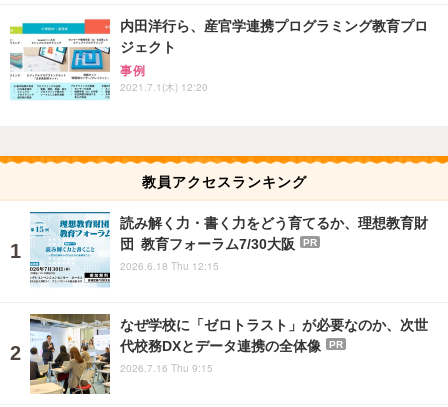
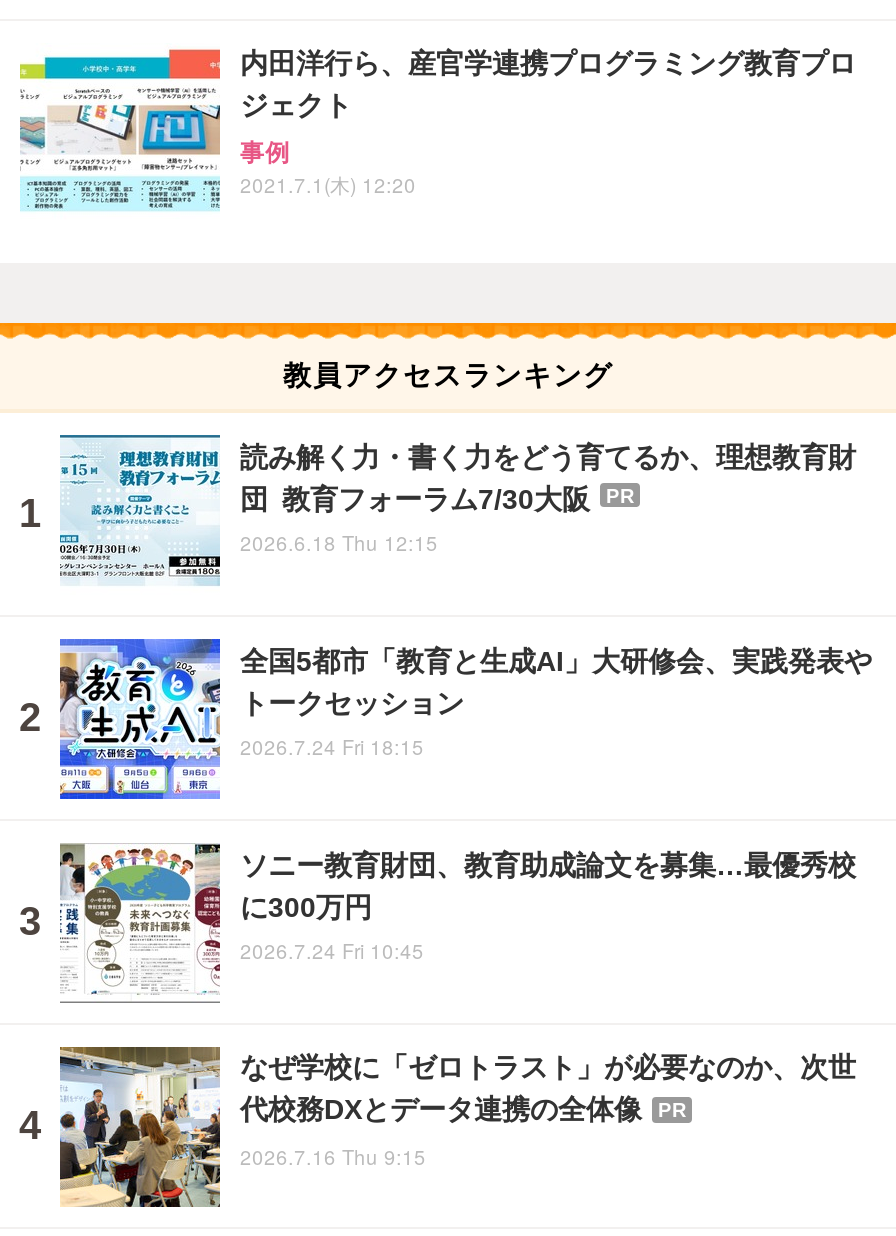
none -> [58,637,872,801] [image] | 全国5都市「教育と生成AI」大研修会、実践発表や | トークセッション | 2026.7.24 Fri 18:15
none -> [58,841,856,1003] [image] | ソニー教育財団、教育助成論文を募集…最優秀校 | に300万円 | 2026.7.24 Fri 10:45

